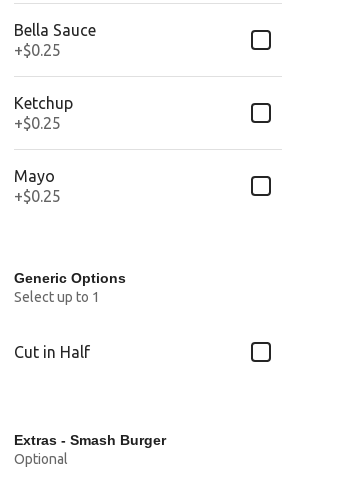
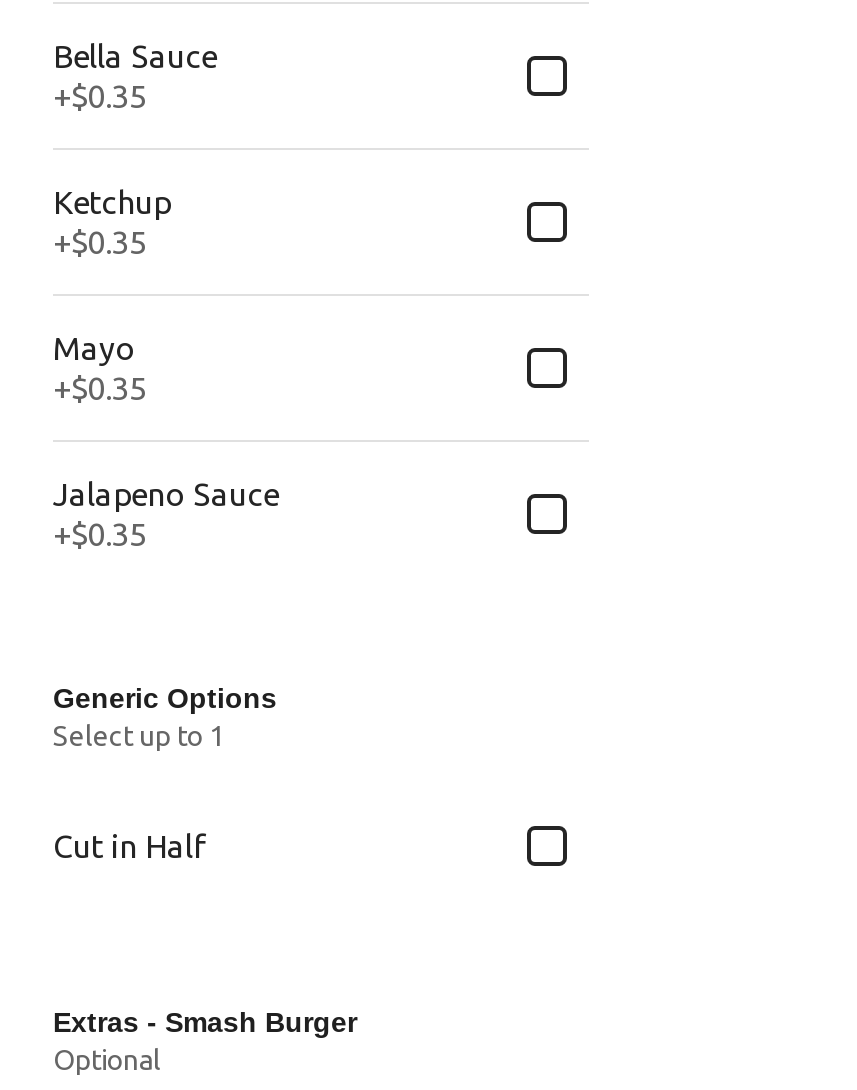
[14,41,61,59] +$0.25 -> [53,78,147,114] +$0.35
[14,114,61,132] +$0.25 -> [53,224,147,260] +$0.35
[14,187,61,205] +$0.25 -> [53,370,279,552] +$0.35 | Jalapeno Sauce | +$0.35

